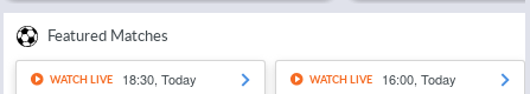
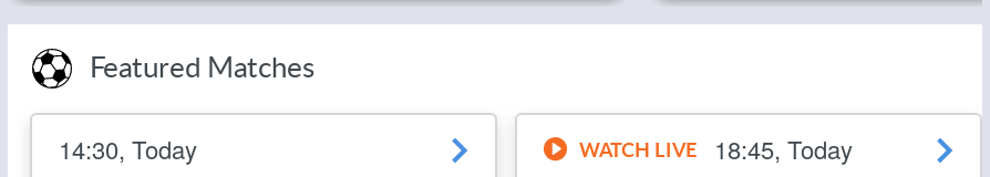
[50,70,197,88] WATCH LIVE | 18:30, Today -> [59,131,198,166] 14:30, Today
[309,70,456,88] WATCH LIVE 16:00, Today -> [579,131,854,166] WATCH LIVE 18:45, Today

